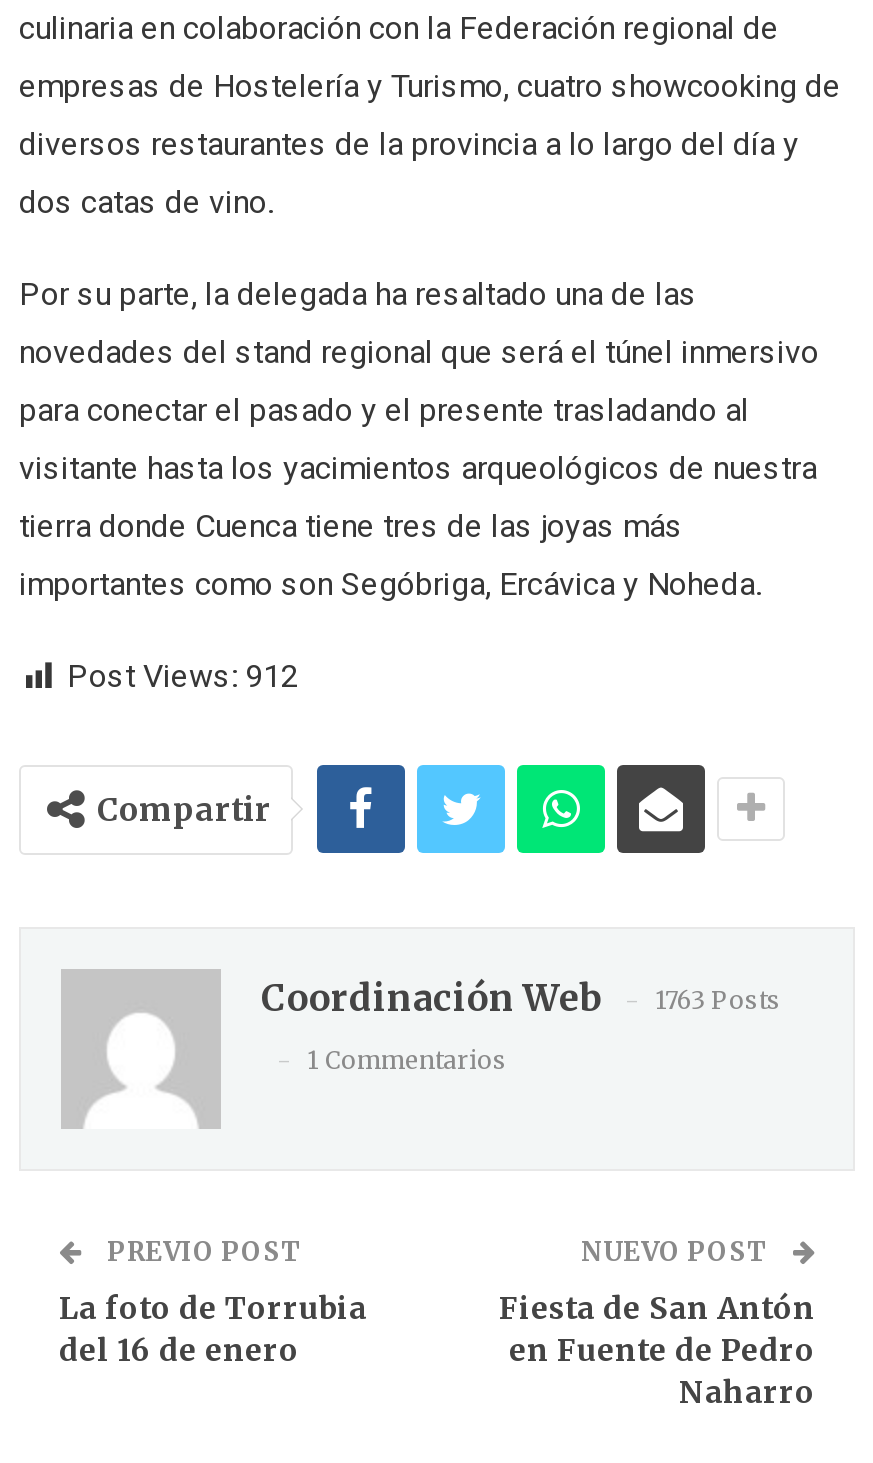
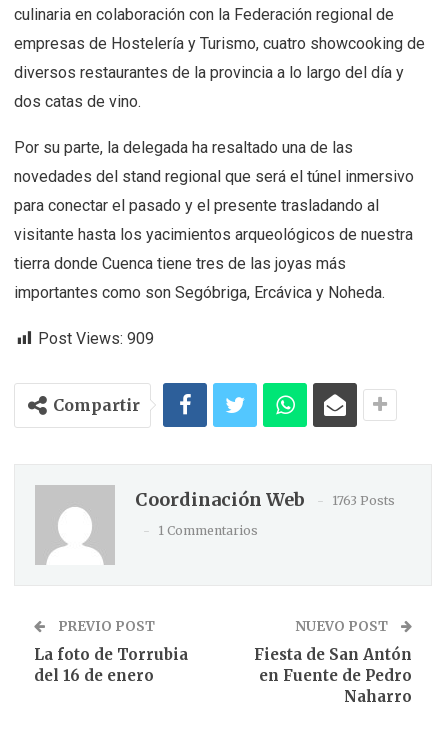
[67,657,299,695] Post Views: 912 -> [38,329,154,348] Post Views: 909

